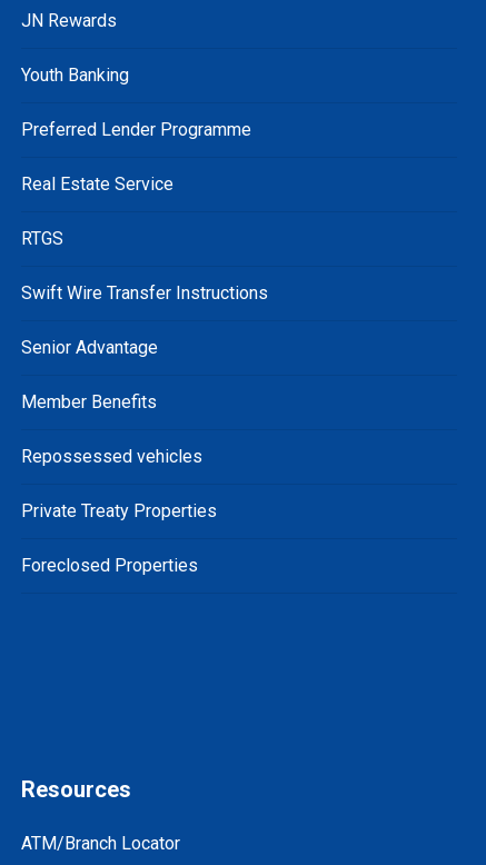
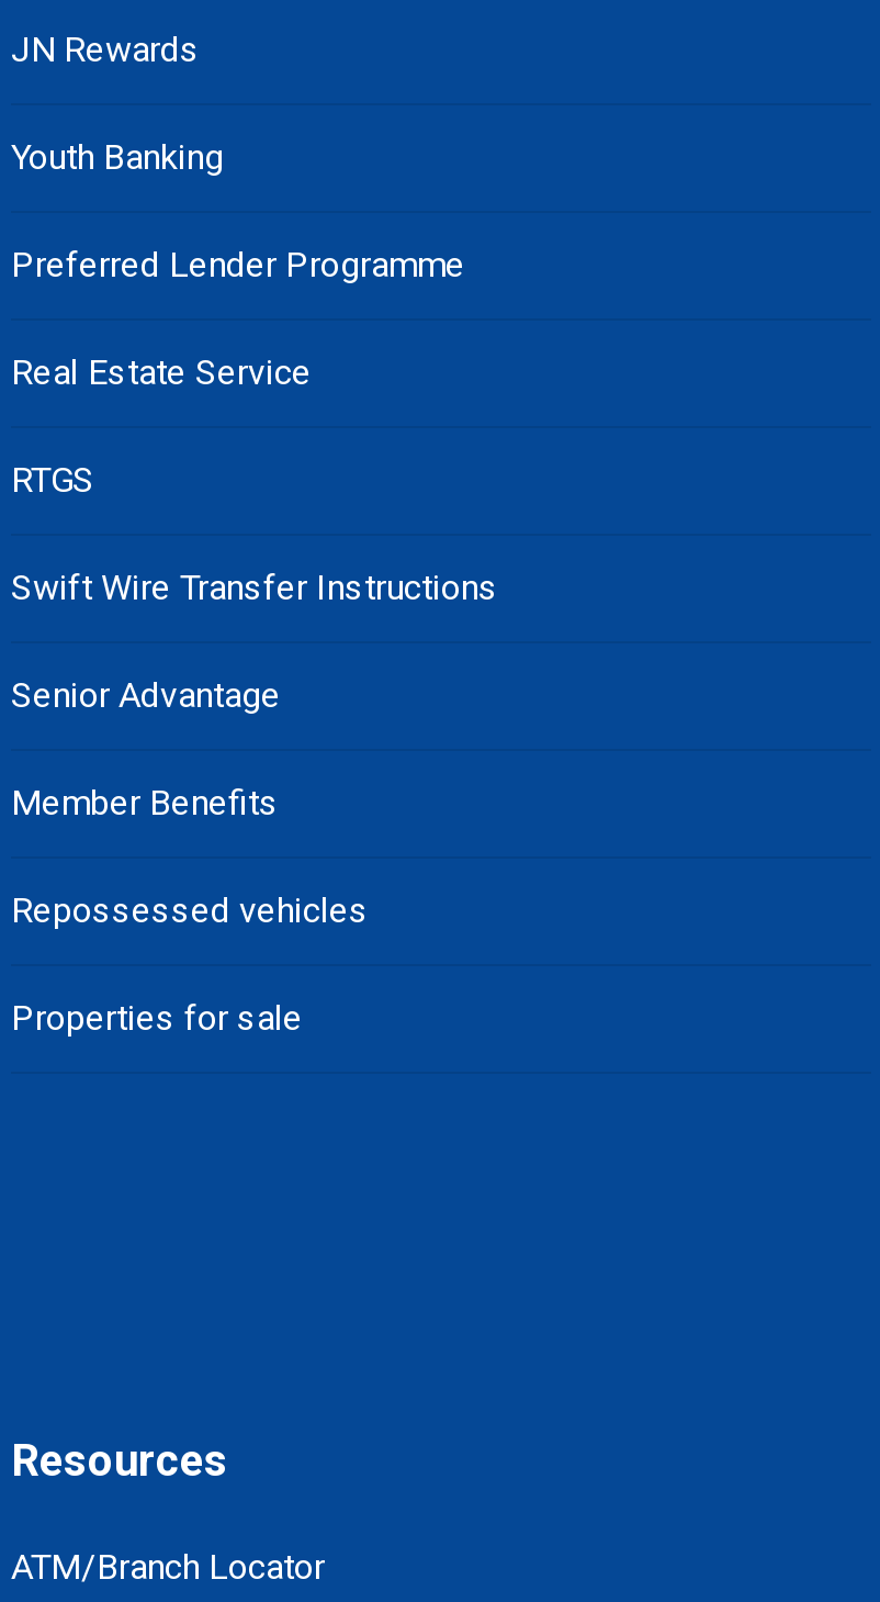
[21,500,217,576] Private Treaty Properties | Foreclosed Properties -> [11,997,303,1039] Properties for sale

